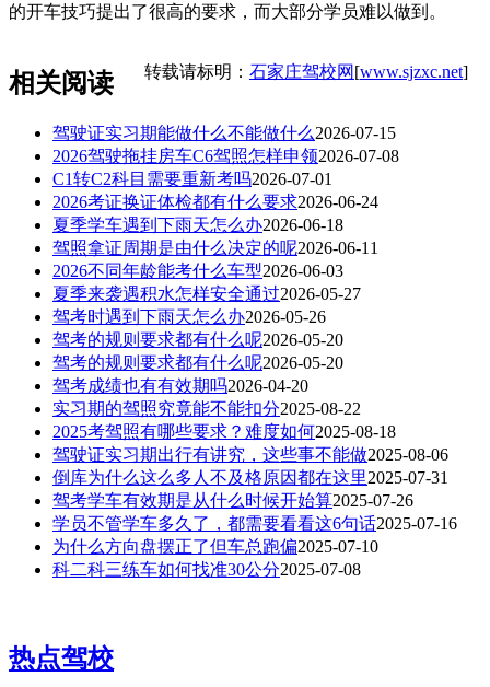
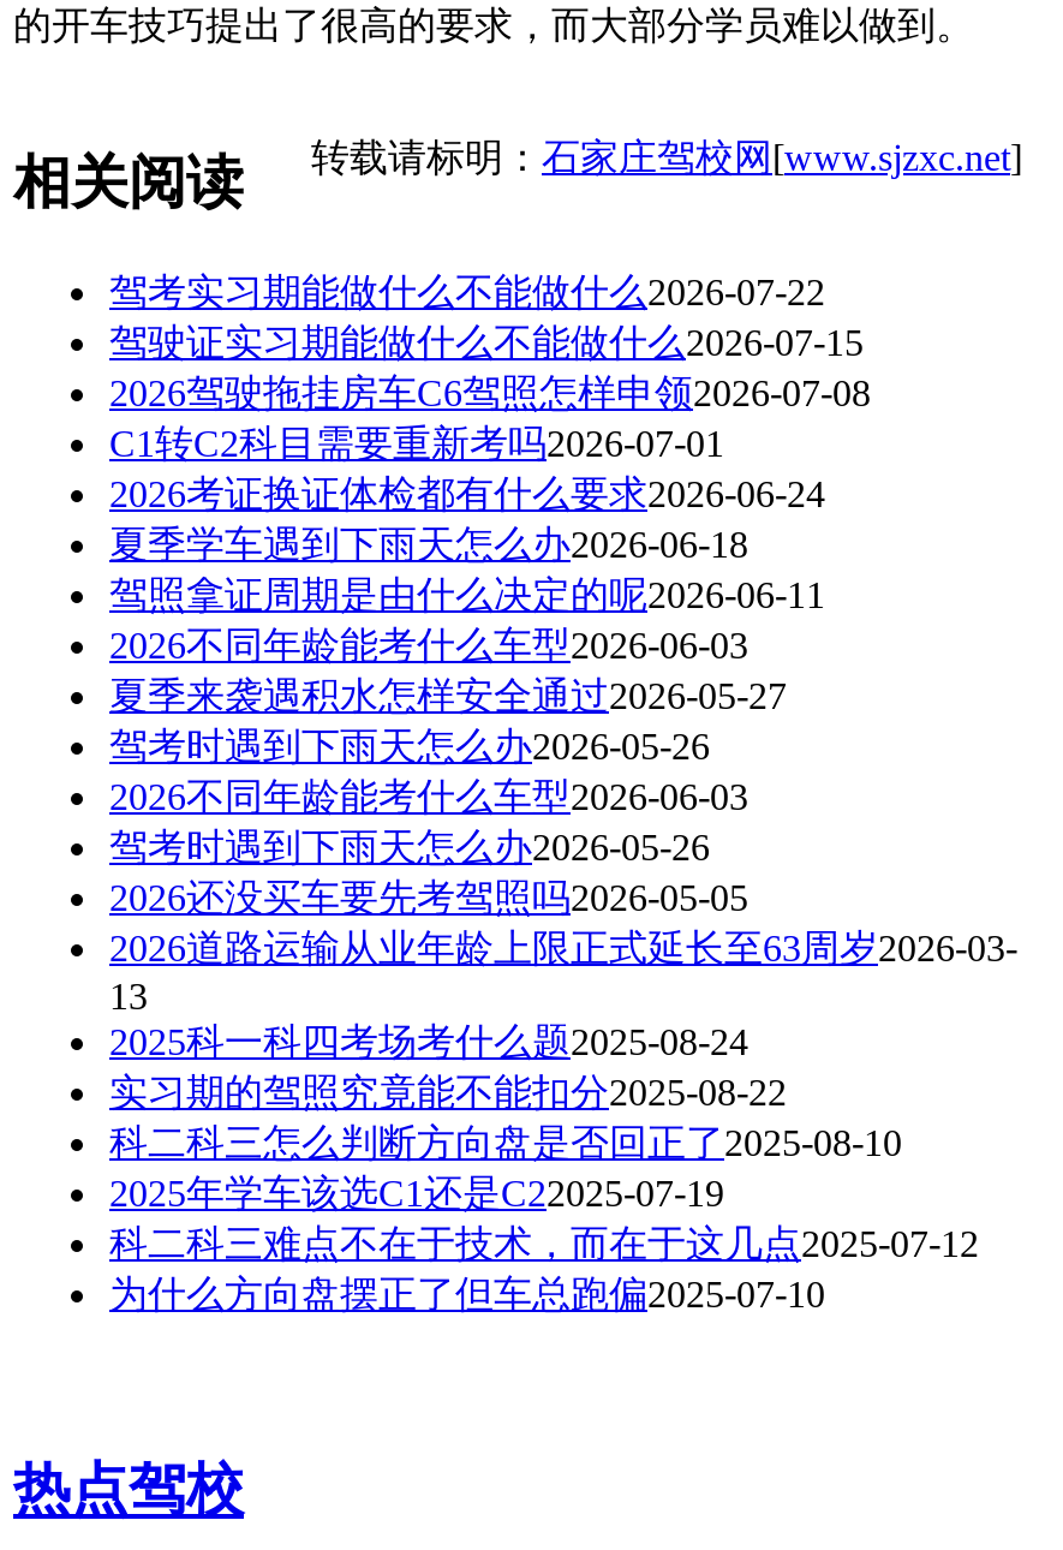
none -> [109,272,825,313] 驾考实习期能做什么不能做什么2026-07-22
[52,331,343,395] 驾考的规则要求都有什么呢2026-05-20 | 驾考的规则要求都有什么呢2026-05-20 | 驾考成绩也有有效期吗2026-04-20 -> [109,777,1017,1063] 2026不同年龄能考什么车型2026-06-03 | 驾考时遇到下雨天怎么办2026-05-26 | 2026还没买车要先考驾照吗2026-05-05 | 2026道路运输从业年龄上限正式延长至63周岁2026-03- | 13 | 2025科一科四考场考什么题2025-08-24
moved [52,400,361,418] -> [109,1072,787,1113]: 实习期的驾照究竟能不能扣分2025-08-22
[52,422,457,533] 2025考驾照有哪些要求？难度如何2025-08-18 | 驾驶证实习期出行有讲究，这些事不能做2025-08-06 | 倒库为什么这么多人不及格原因都在这里2025-07-31 | 驾考学车有效期是从什么时候开始算2025-07-26 | 学员不管学车多久了，都需要看看这6句话2025-07-16 -> [109,1123,979,1265] 科二科三怎么判断方向盘是否回正了2025-08-10 | 2025年学车该选C1还是C22025-07-19 | 科二科三难点不在于技术，而在于这几点2025-07-12
moved [52,537,378,556] -> [109,1274,825,1315]: 为什么方向盘摆正了但车总跑偏2025-07-10
[52,560,361,579] 科二科三练车如何找准30公分2025-07-08 -> none

